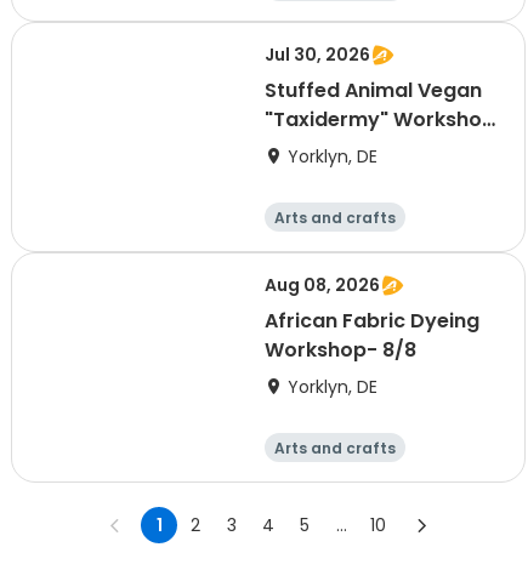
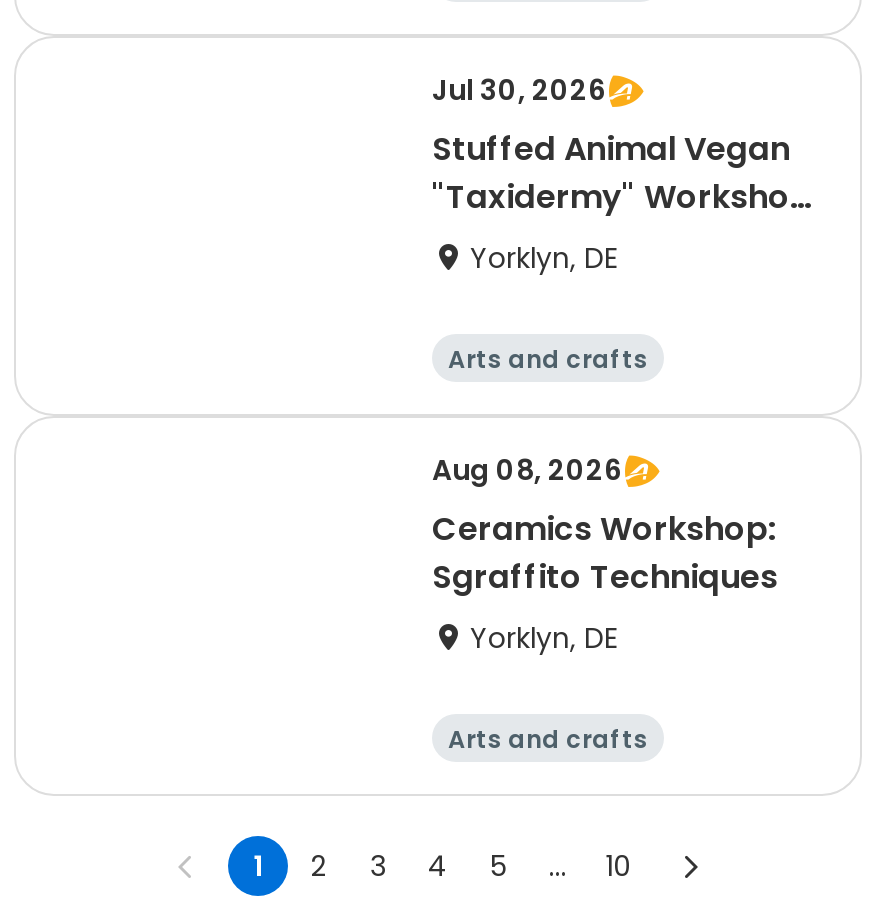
[265,307,479,364] African Fabric Dyeing | Workshop- 8/8 -> [432,506,778,600] Ceramics Workshop: | Sgraffito Techniques

